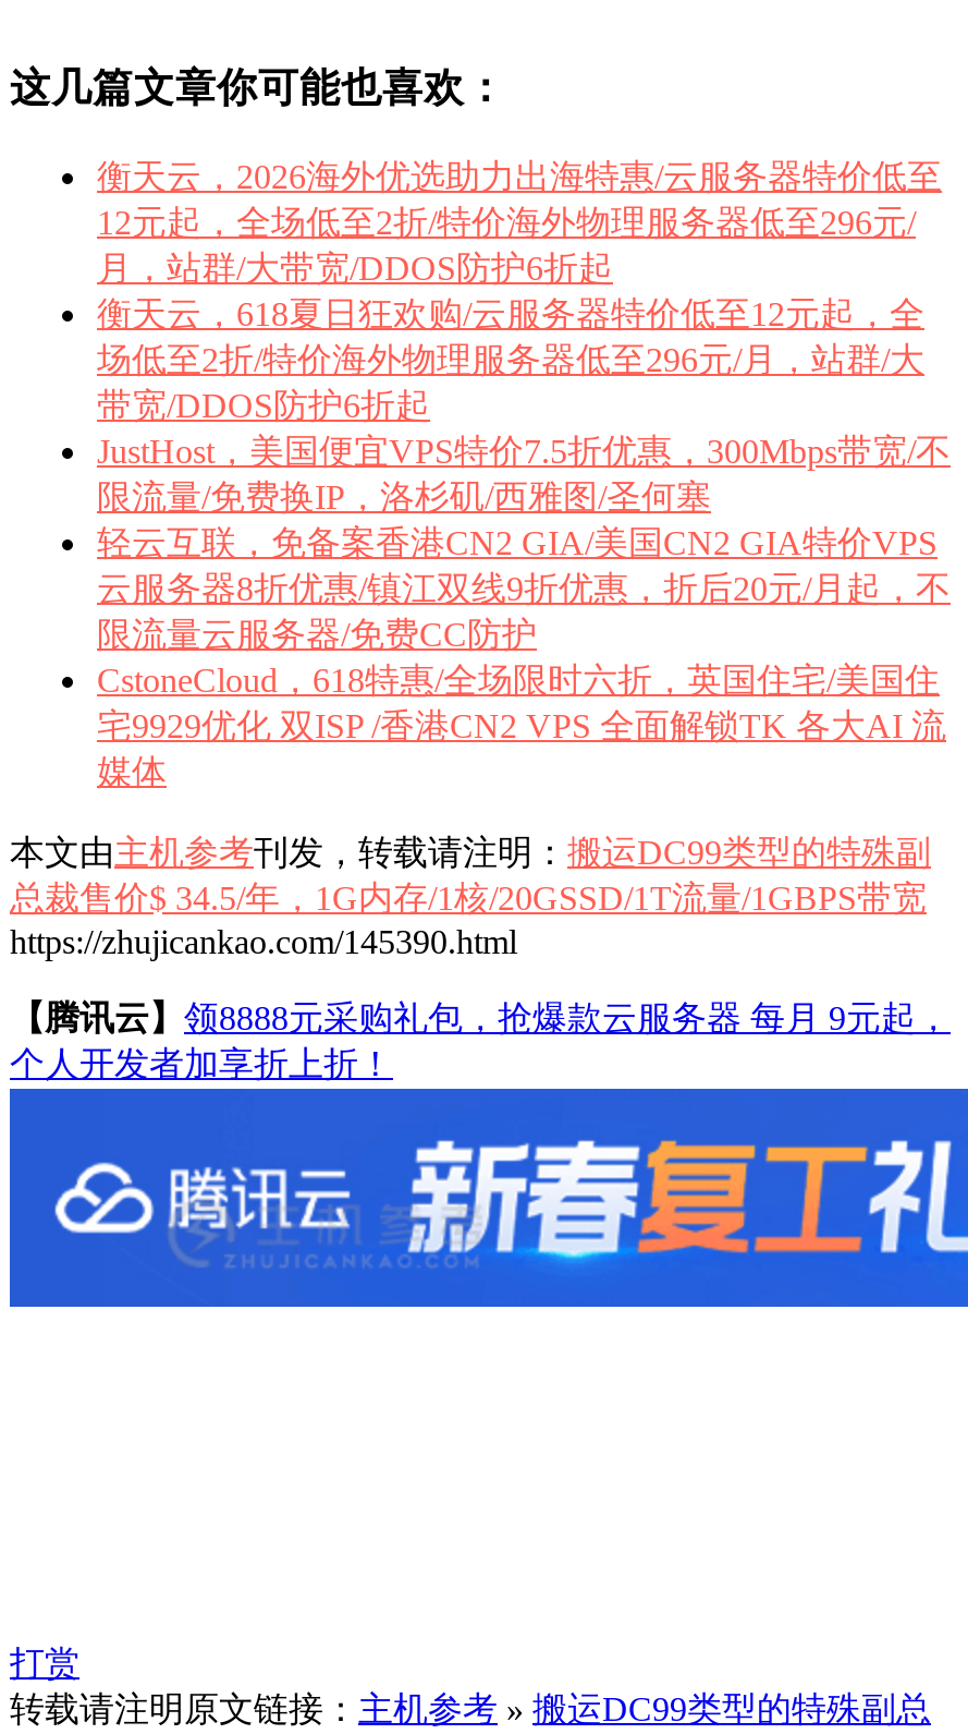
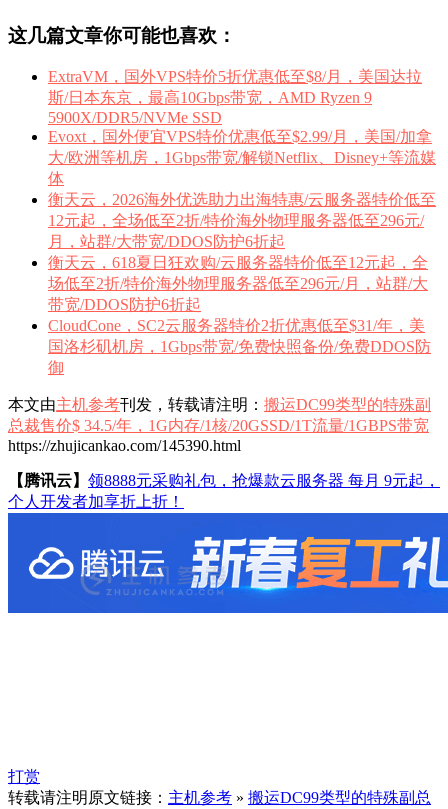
none -> [48,68,436,187] ExtraVM，国外VPS特价5折优惠低至$8/月，美国达拉 | 斯/日本东京，最高10Gbps带宽，AMD Ryzen 9 | 5900X/DDR5/NVMe SSD | Evoxt，国外便宜VPS特价优惠低至$2.99/月，美国/加拿 | 大/欧洲等机房，1Gbps带宽/解锁Netflix、Disney+等流媒 | 体
moved [97,158,942,424] -> [48,191,436,313]: 衡天云，2026海外优选助力出海特惠/云服务器特价低至 | 12元起，全场低至2折/特价海外物理服务器低至296元/ | 月，站群/大带宽/DDOS防护6折起 | 衡天云，618夏日狂欢购/云服务器特价低至12元起，全 | 场低至2折/特价海外物理服务器低至296元/月，站群/大 | 带宽/DDOS防护6折起
[97,433,951,791] JustHost，美国便宜VPS特价7.5折优惠，300Mbps带宽/不 | 限流量/免费换IP，洛杉矶/西雅图/圣何塞 | 轻云互联，免备案香港CN2 GIA/美国CN2 GIA特价VPS | 云服务器8折优惠/镇江双线9折优惠，折后20元/月起，不 | 限流量云服务器/免费CC防护 | CstoneCloud，618特惠/全场限时六折，英国住宅/美国住 | 宅9929优化 双ISP /香港CN2 VPS 全面解锁TK 各大AI 流 | 媒体 -> [48,317,431,376] CloudCone，SC2云服务器特价2折优惠低至$31/年，美 | 国洛杉矶机房，1Gbps带宽/免费快照备份/免费DDOS防 | 御

